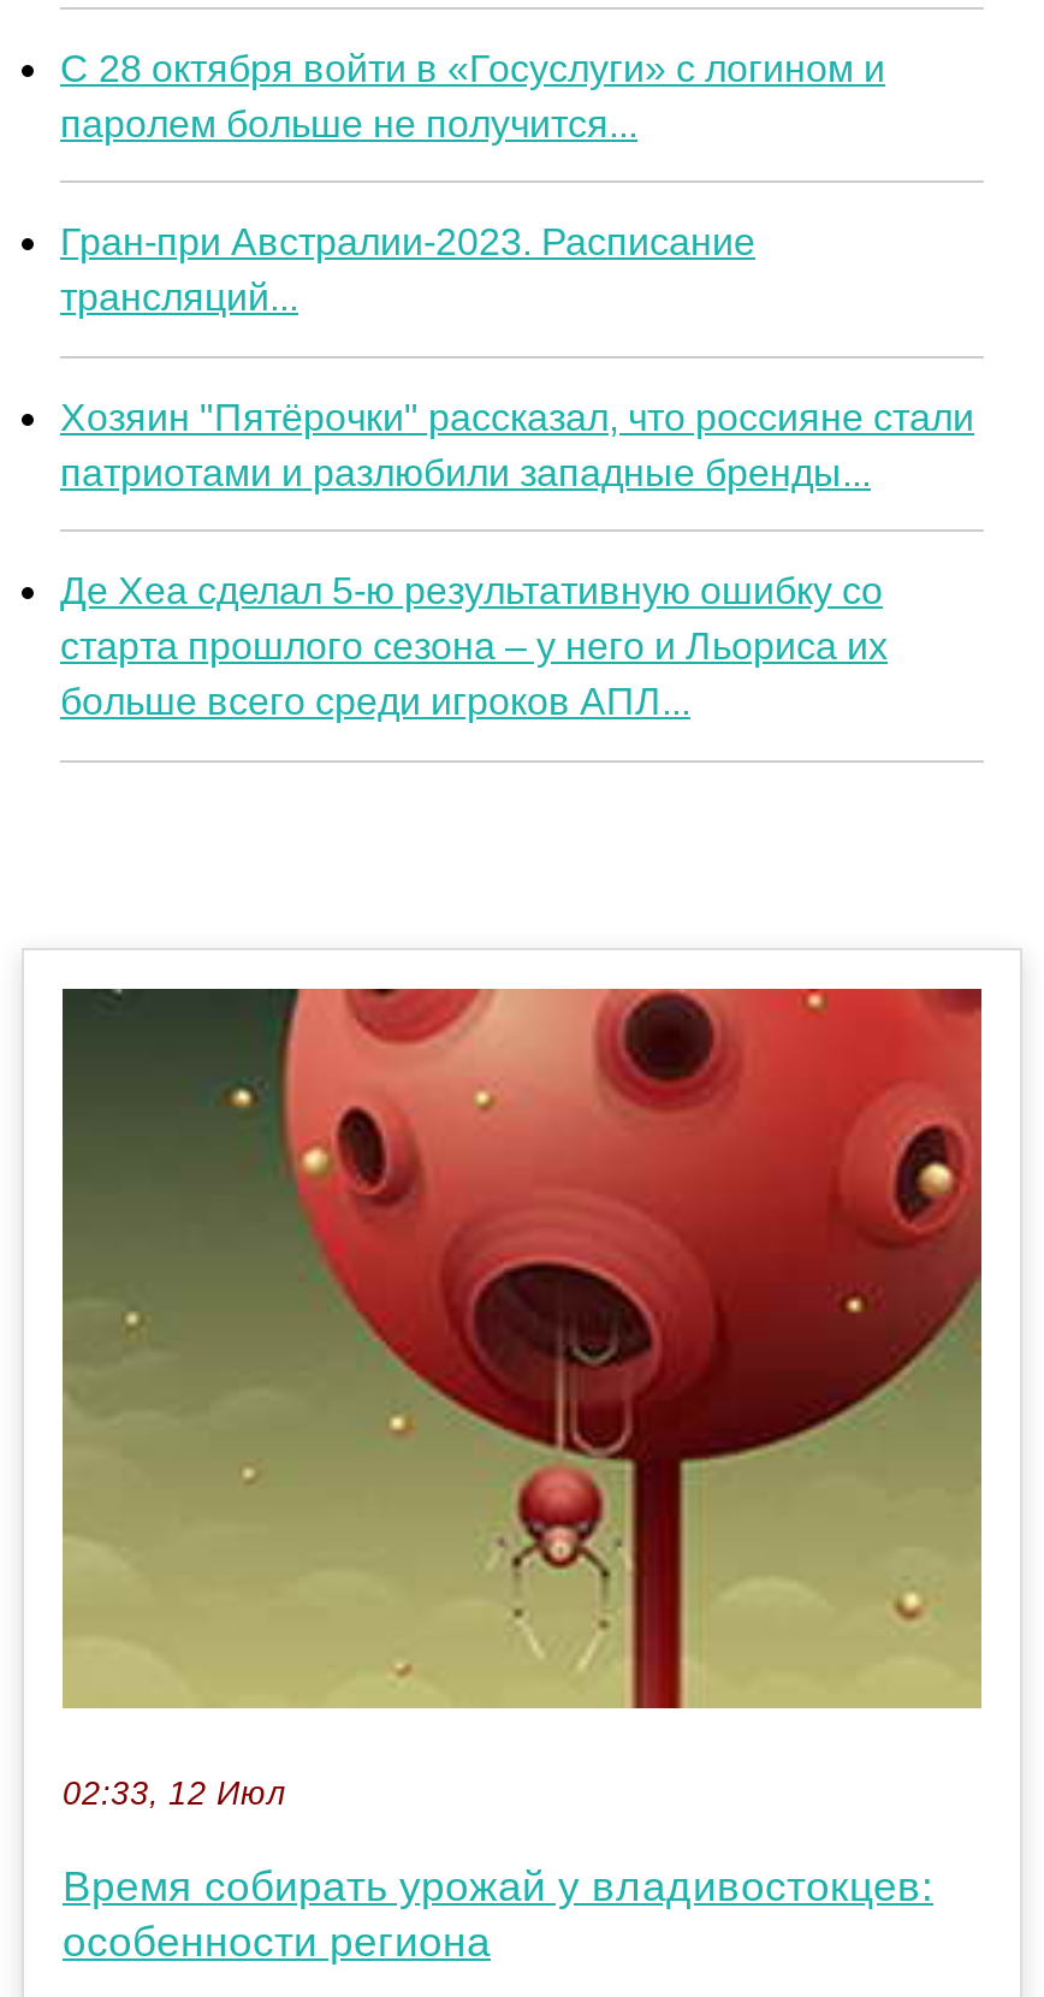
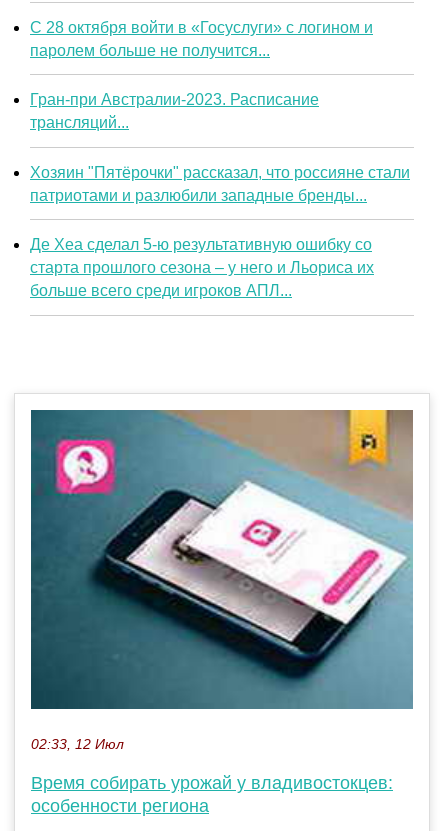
[60,986,984,1711] [image] -> [30,409,414,710] [image]

